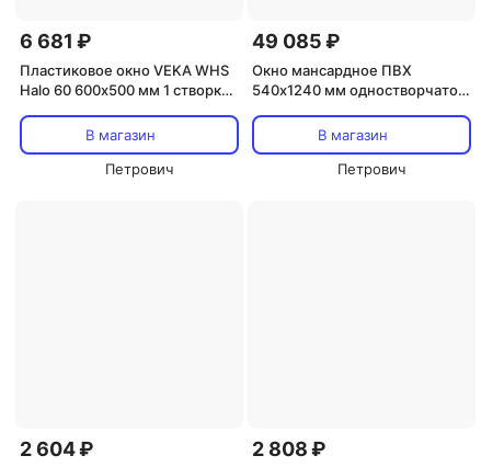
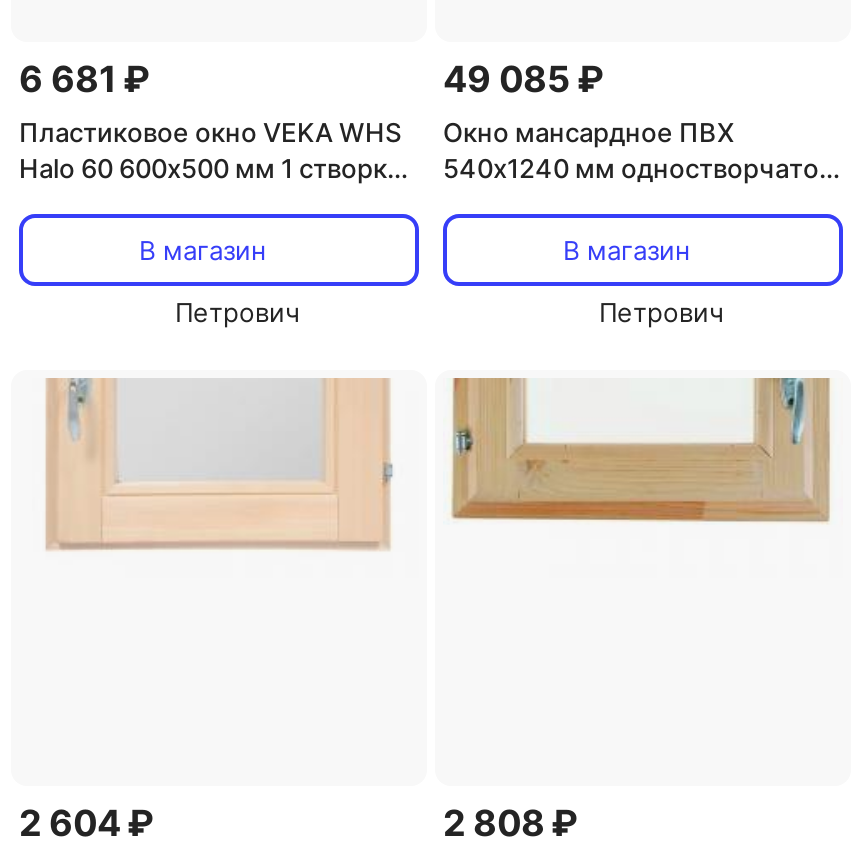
none -> [43,376,395,552] [image]
none -> [449,376,833,524] [image]

